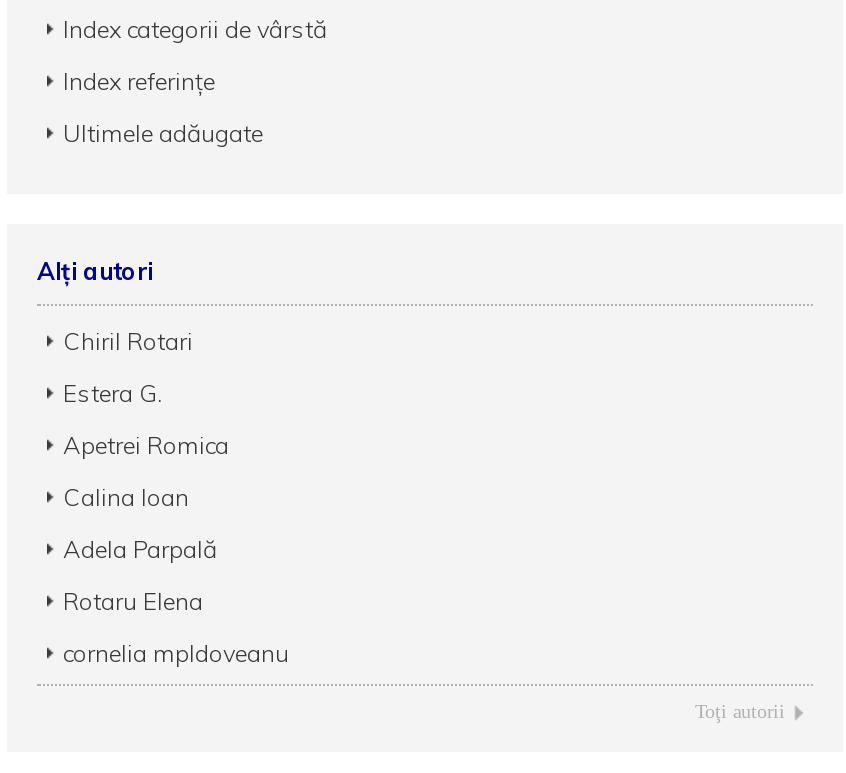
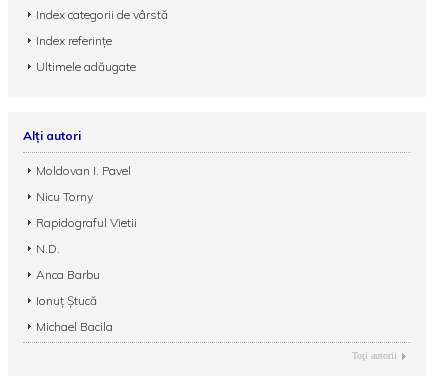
[63,326,193,356] Chiril Rotari -> [36,163,131,178] Moldovan I. Pavel
[63,378,163,408] Estera G. -> [36,189,93,204] Nicu Torny
[63,430,229,460] Apetrei Romica -> [36,215,137,230] Rapidograful Vietii
[63,482,189,512] Calina Ioan -> [36,241,60,256] N.D.
[63,534,217,564] Adela Parpală -> [36,267,100,282] Anca Barbu
[63,586,203,616] Rotaru Elena -> [36,293,97,308] Ionuț Ștucă
[63,638,289,668] cornelia mpldoveanu -> [36,319,113,334] Michael Bacila

